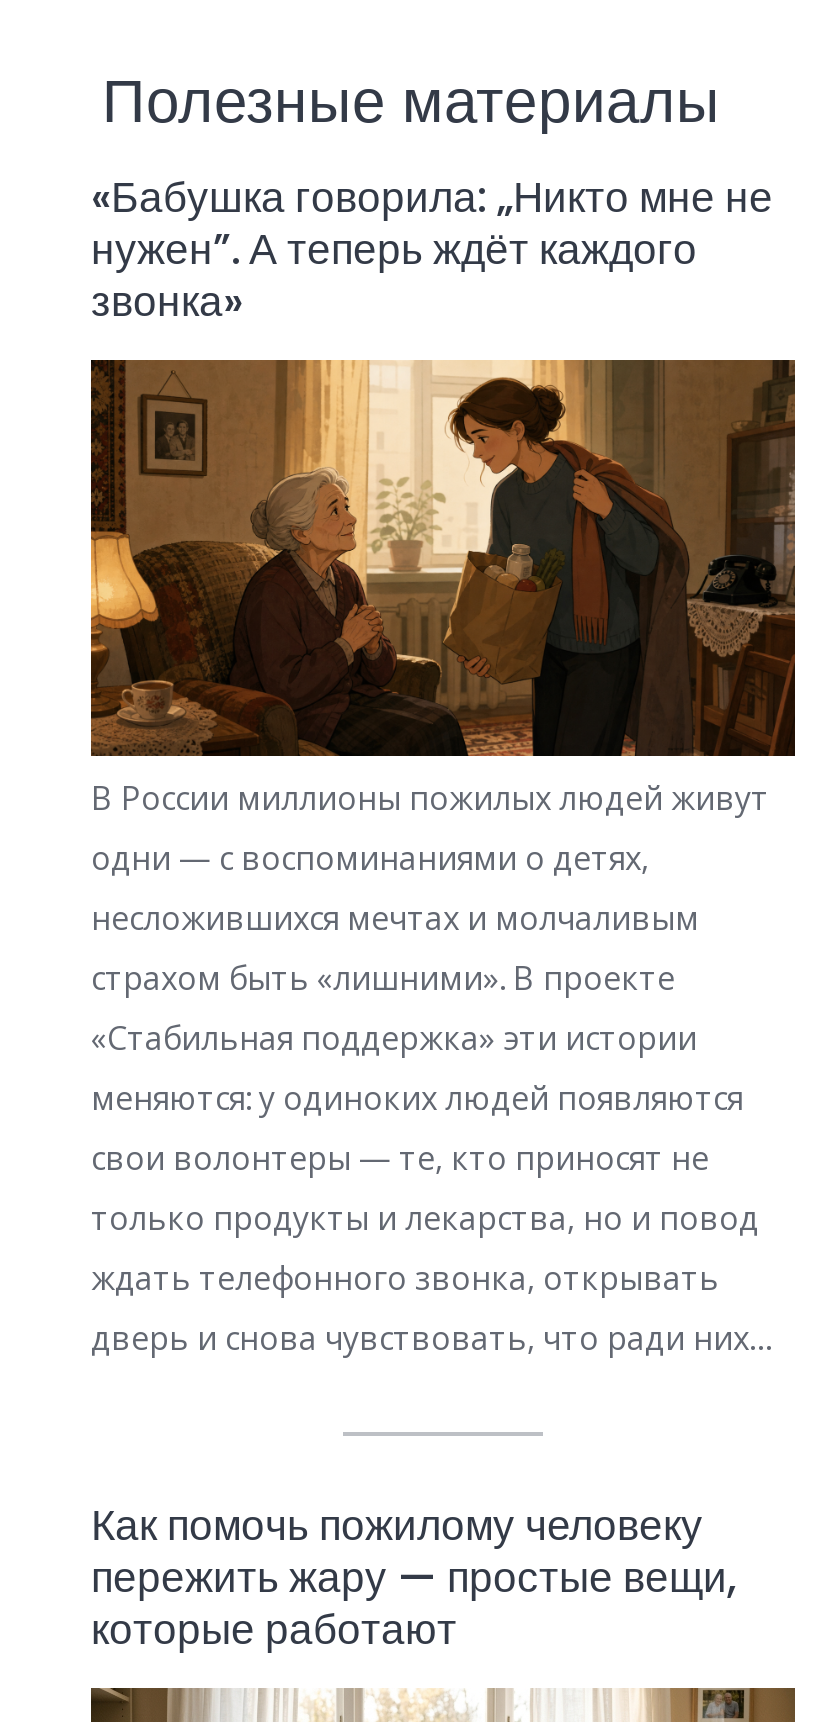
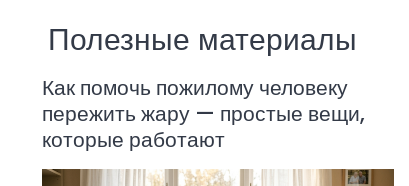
[91,168,773,330] «Бабушка говорила: „Никто мне не | нужен”. А теперь ждёт каждого | звонка» -> none
[89,358,795,1360] [image] | В России миллионы пожилых людей живут | одни — с воспоминаниями о детях, | несложившихся мечтах и молчаливым | страхом быть «лишними». В проекте | «Стабильная поддержка» эти истории | меняются: у одиноких людей появляются | свои волонтеры — те, кто приносят не | только продукты и лекарства, но и повод | ждать телефонного звонка, открывать | дверь и снова чувствовать, что ради них… -> none

